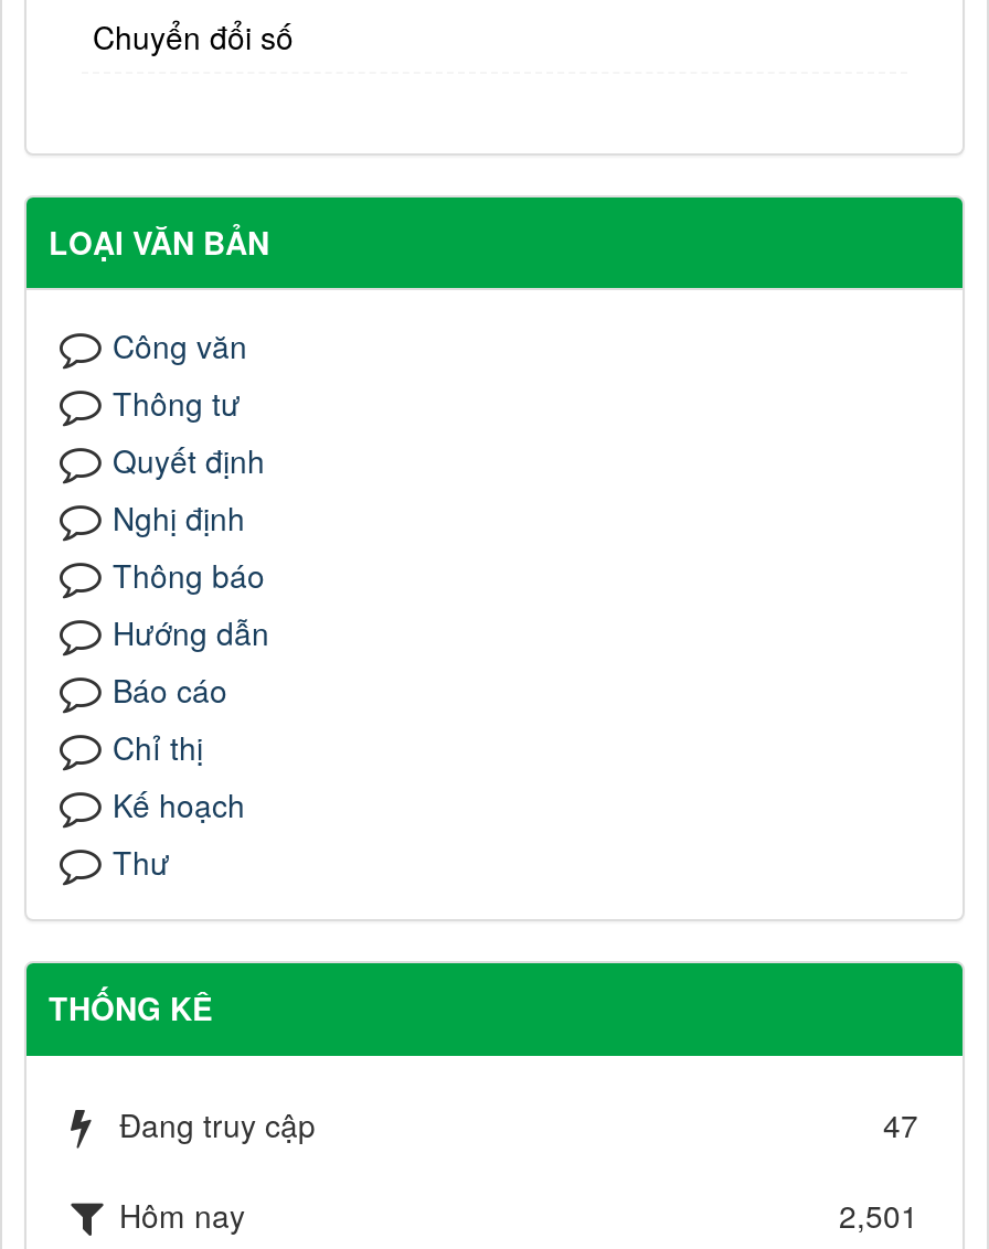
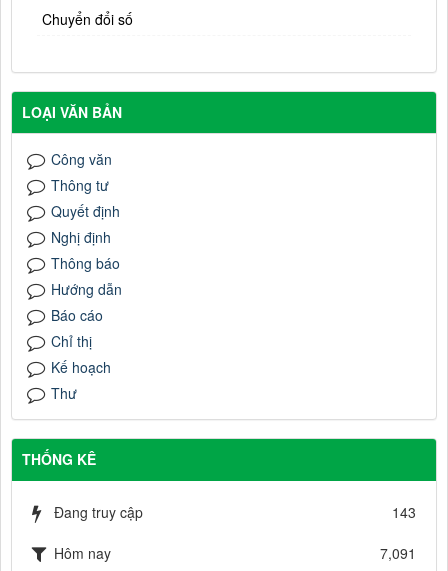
[883,1102,918,1146] 47 -> [392,502,416,522] 143
[839,1192,918,1236] 2,501 -> [380,543,416,563] 7,091

